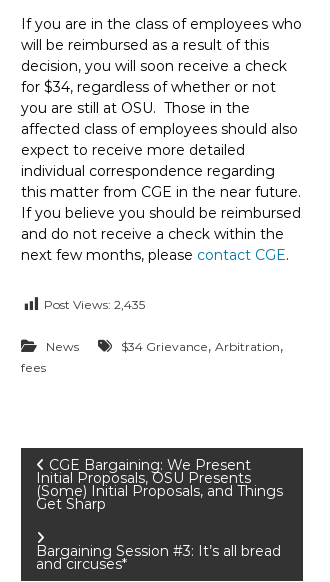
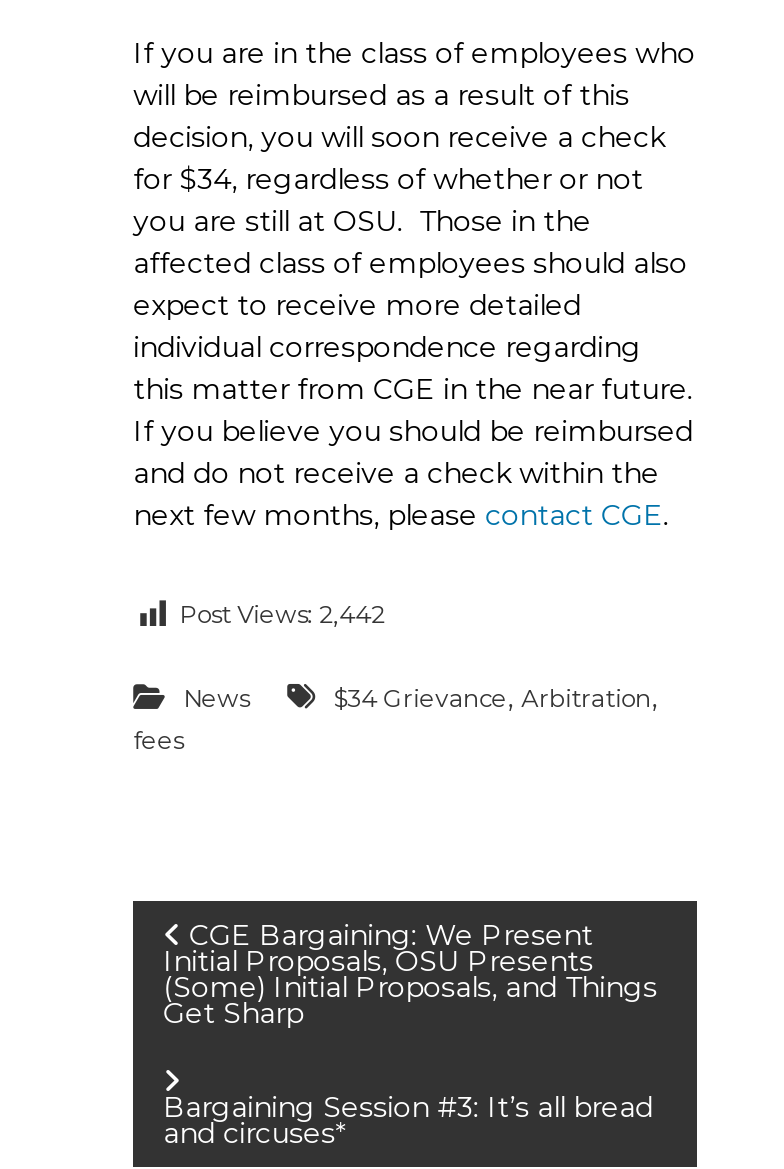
[44,297,145,312] Post Views: 2,435 -> [179,599,385,629] Post Views: 2,442

